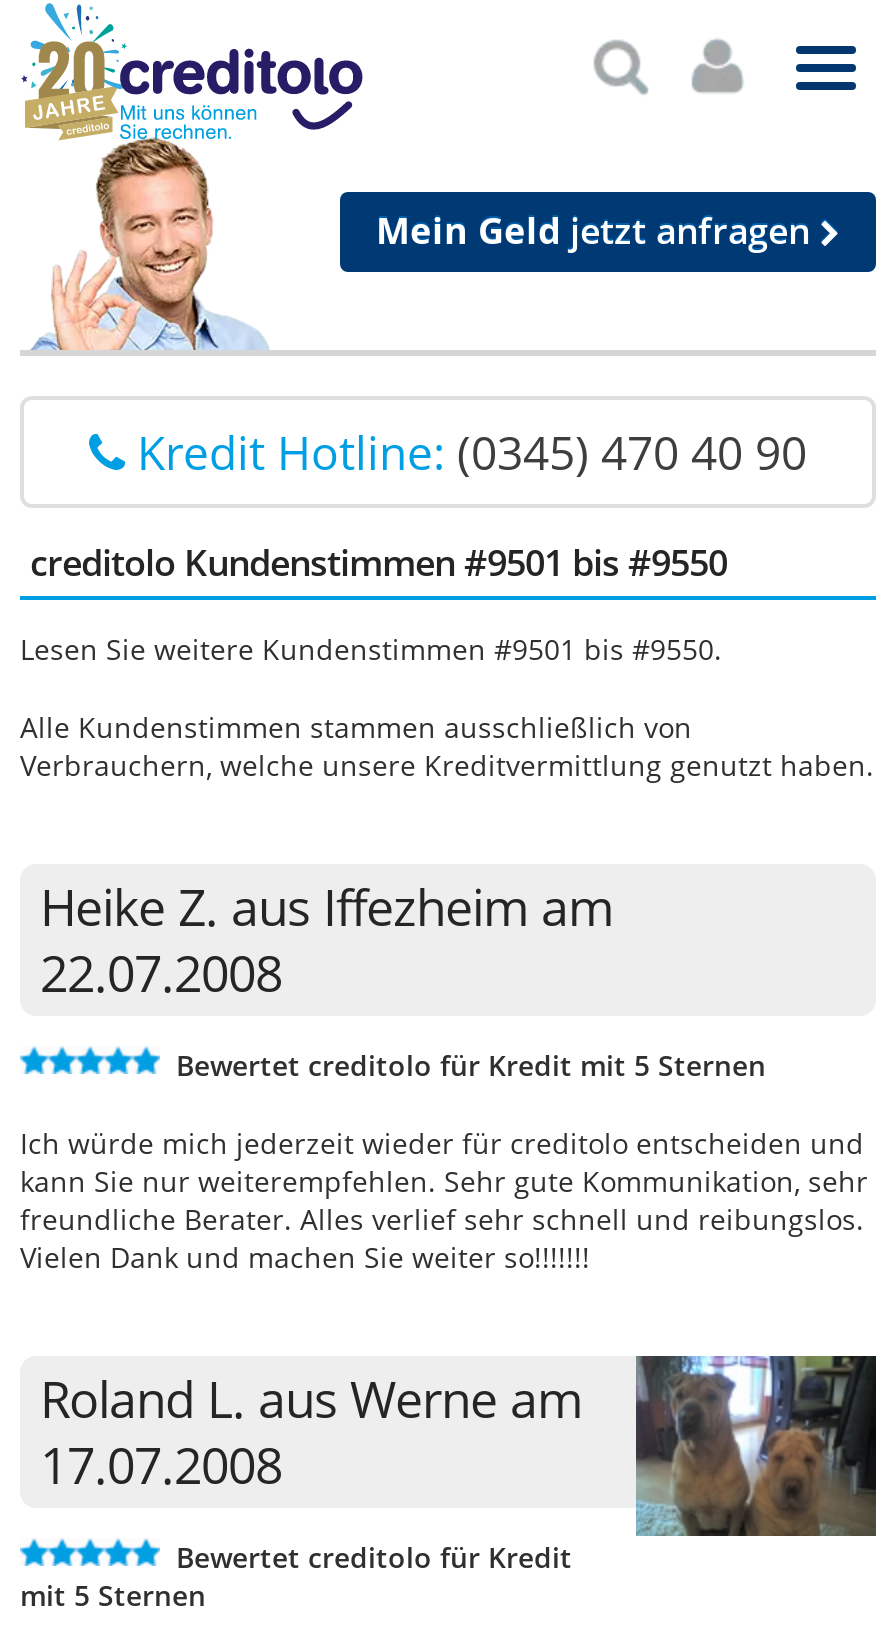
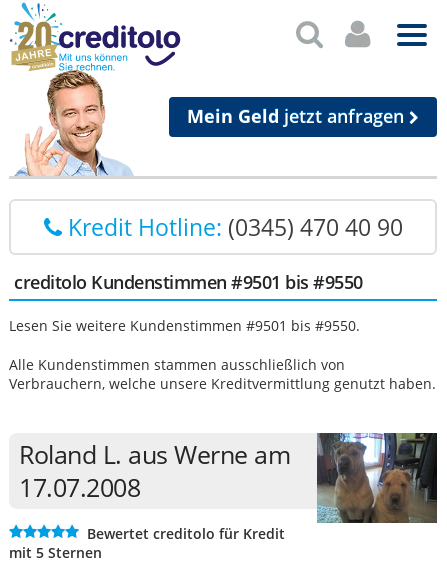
[20,872,868,1276] Heike Z. aus Iffezheim am | 22.07.2008 | Bewertet creditolo für Kredit mit 5 Sternen | Ich würde mich jederzeit wieder für creditolo entscheiden und | kann Sie nur weiterempfehlen. Sehr gute Kommunikation, sehr | freundliche Berater. Alles verlief sehr schnell und reibungslos. | Vielen Dank und machen Sie weiter so!!!!!!! -> none

